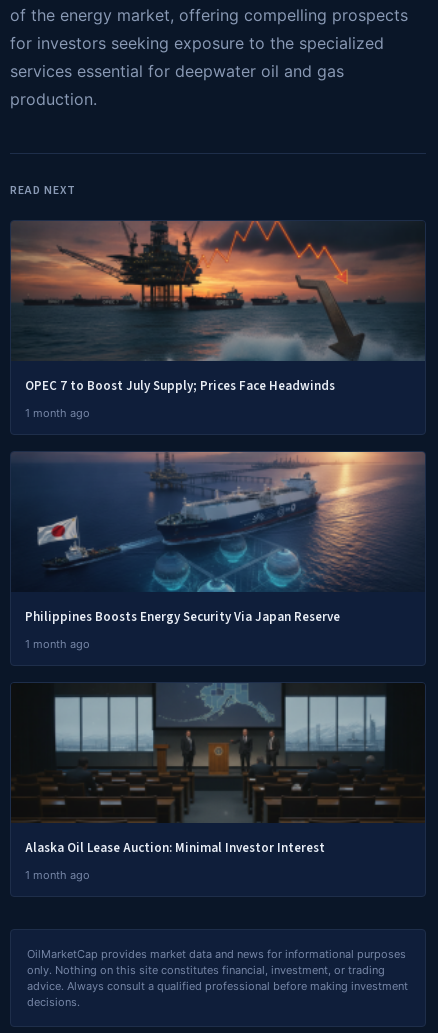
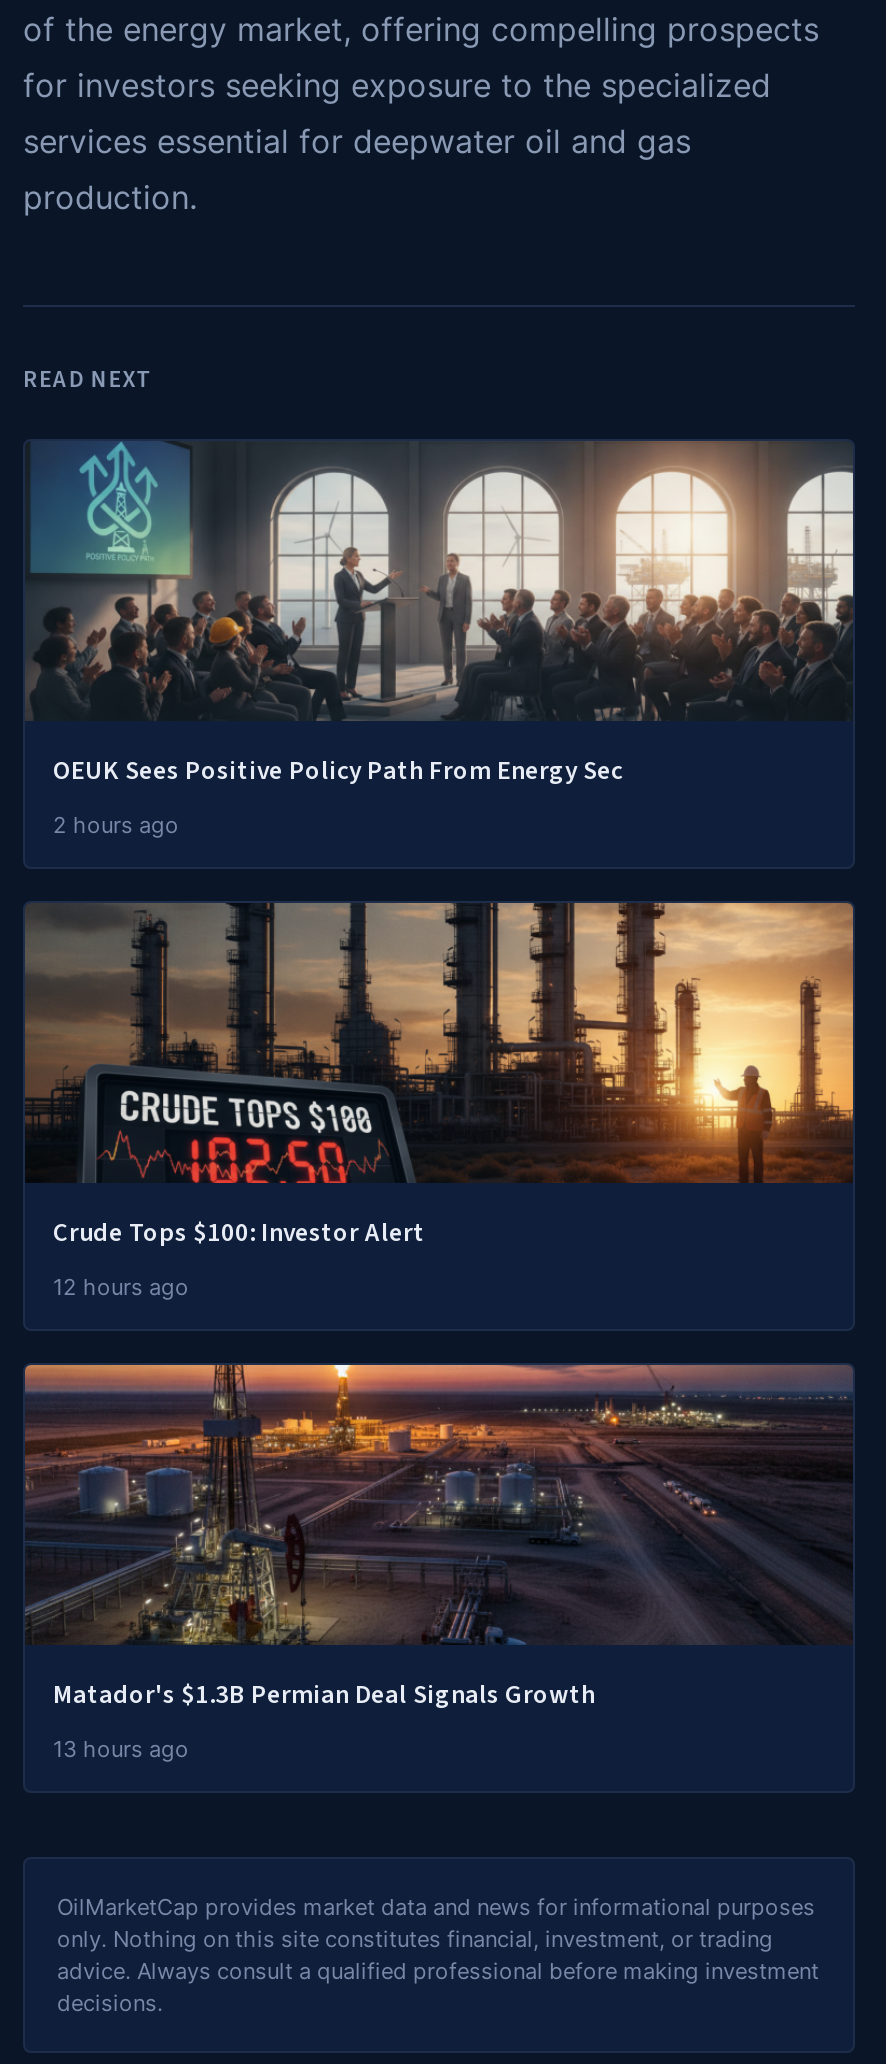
[10,221,425,395] [image] | OPEC 7 to Boost July Supply; Prices Face Headwinds -> [25,441,855,789] [image] | OEUK Sees Positive Policy Path From Energy Sec
[25,406,90,420] 1 month ago -> [53,811,179,839] 2 hours ago
[11,451,425,626] [image] | Philippines Boosts Energy Security Via Japan Reserve -> [23,901,855,1251] [image] | Crude Tops $100: Investor Alert
[25,637,90,651] 1 month ago -> [53,1273,189,1301] 12 hours ago
[11,682,425,857] [image] | Alaska Oil Lease Auction: Minimal Investor Interest -> [23,1363,853,1713] [image] | Matador's $1.3B Permian Deal Signals Growth
[25,868,90,882] 1 month ago -> [53,1735,189,1763] 13 hours ago

